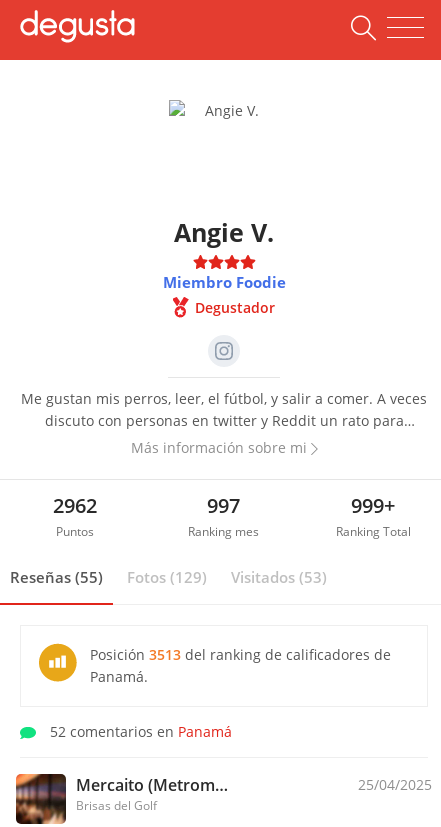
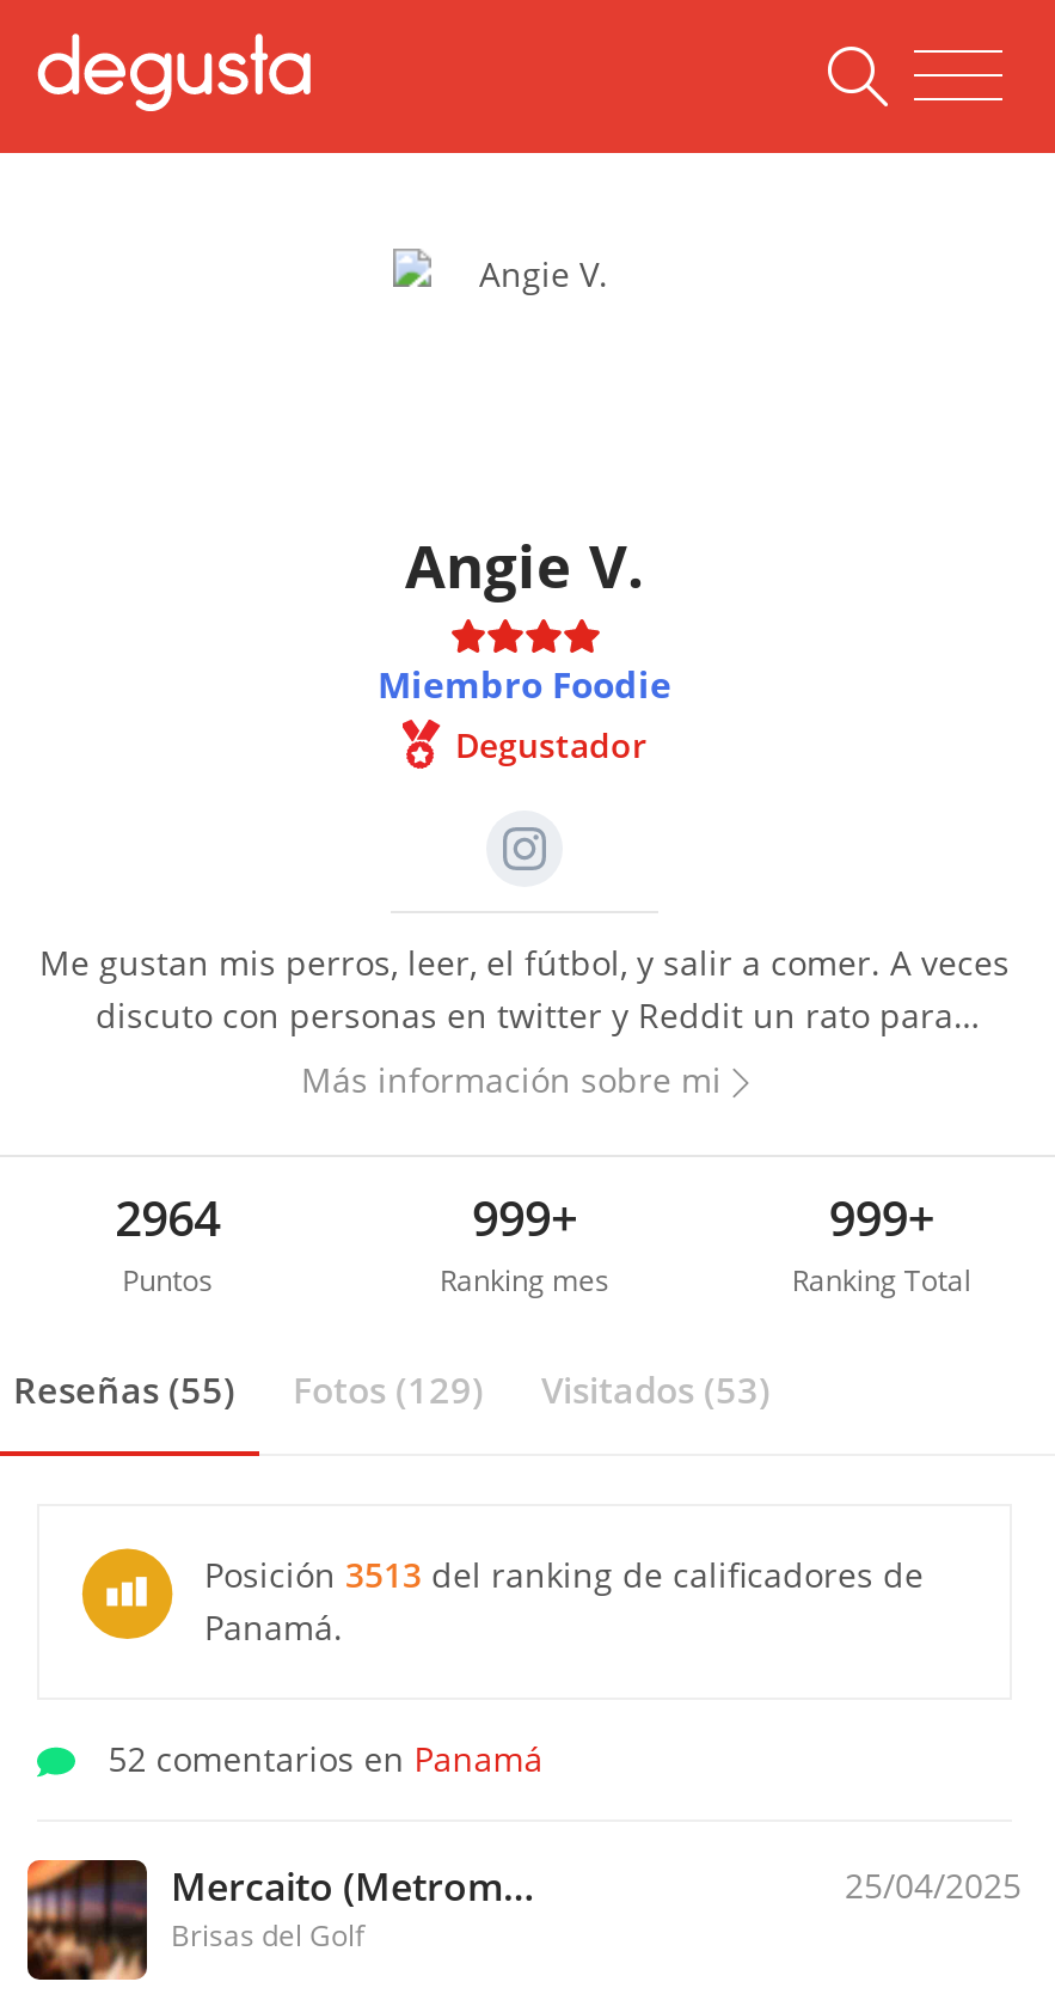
[53,492,97,519] 2962 -> [115,1186,220,1250] 2964
[207,492,240,519] 997 -> [472,1186,577,1250] 999+

